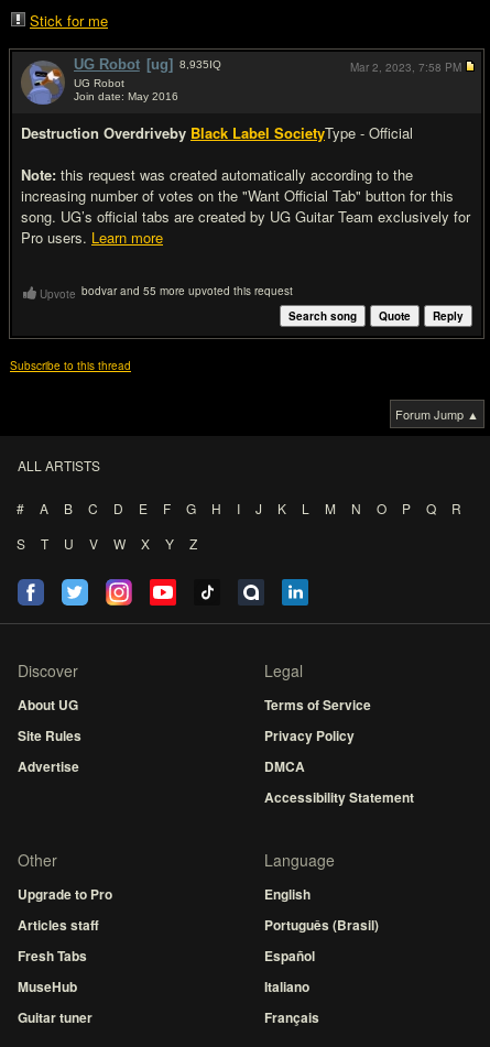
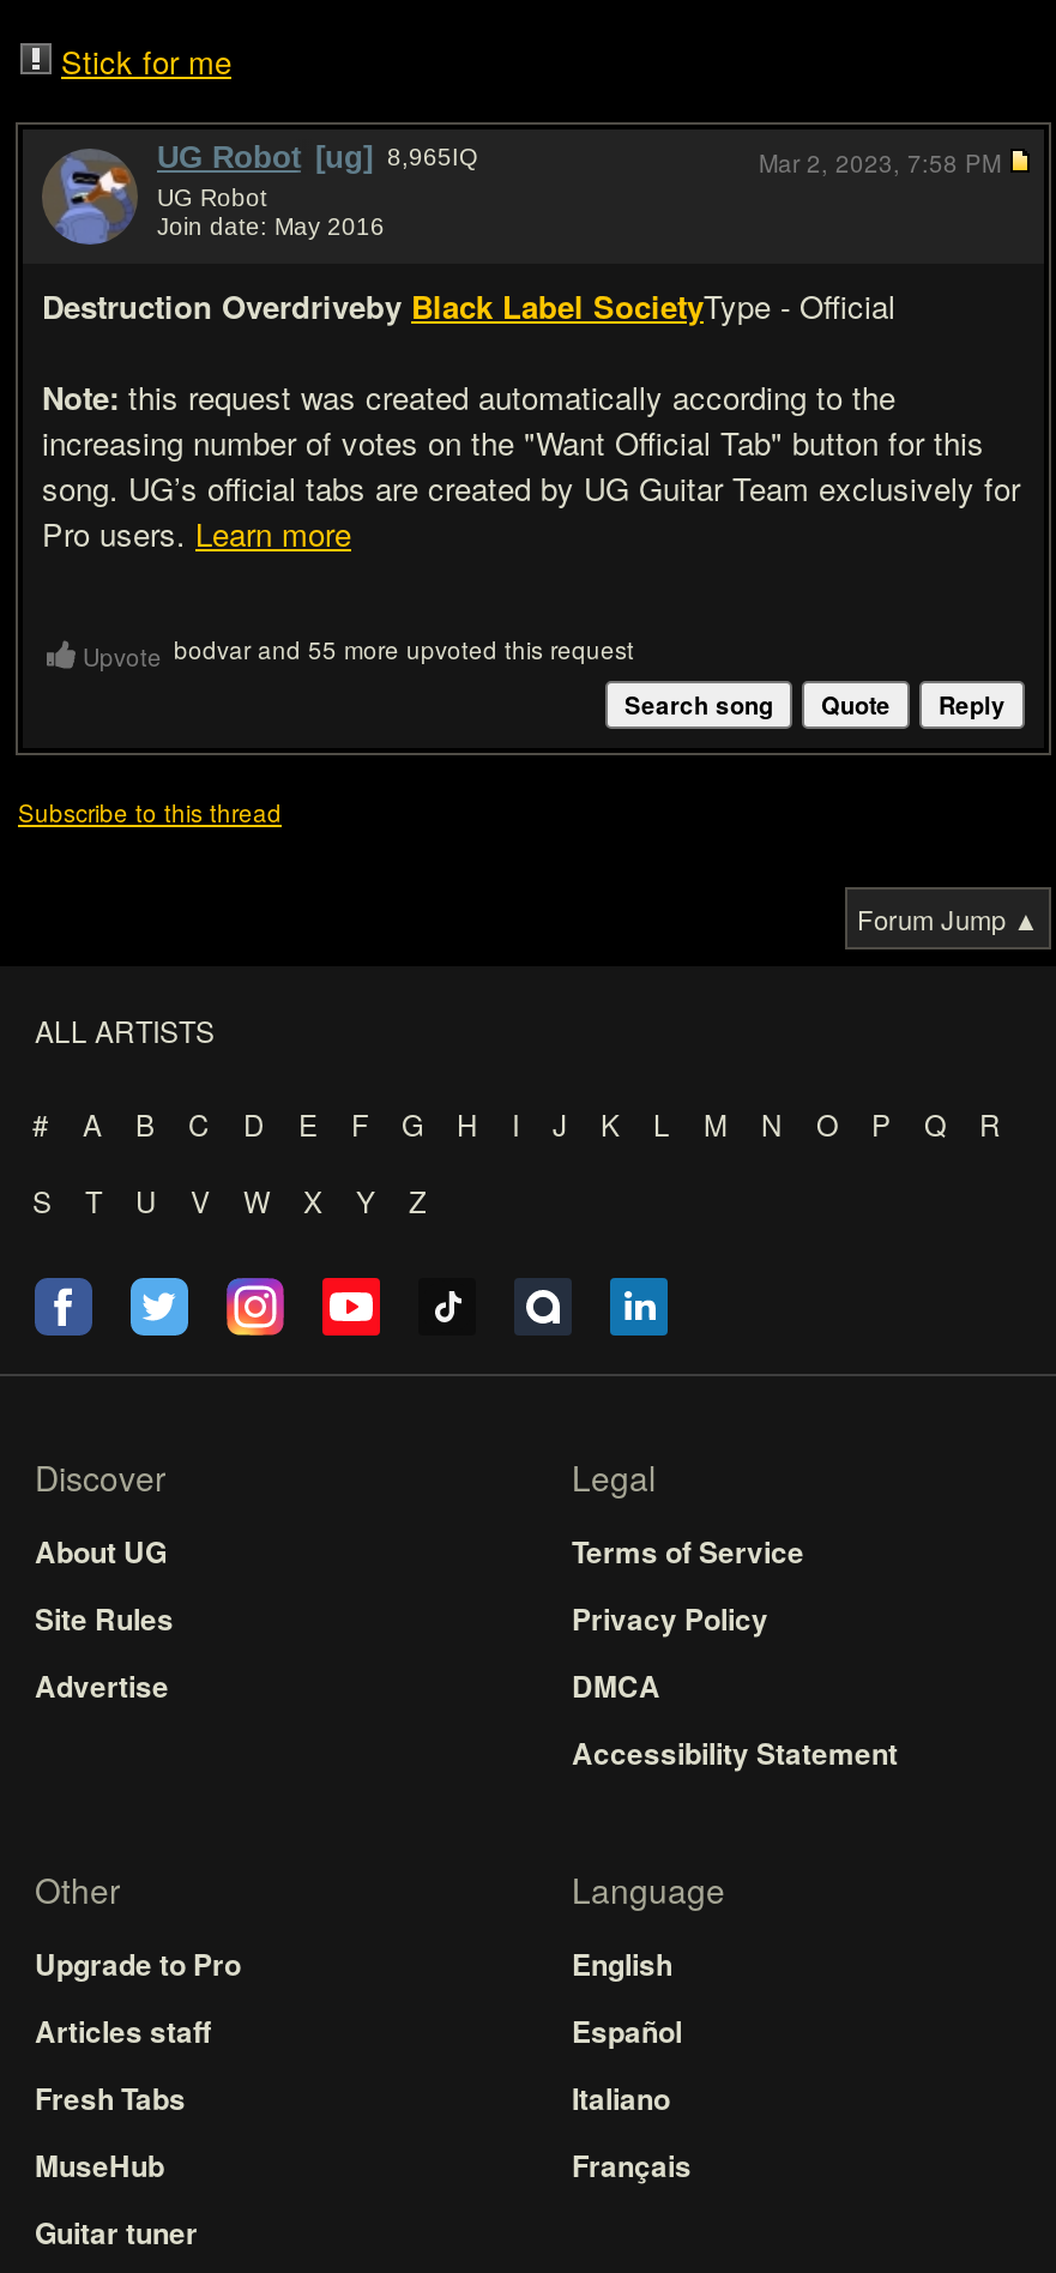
[74,56,221,73] UG Robot [ug] 8,935IQ -> [157,139,478,175] UG Robot [ug] 8,965IQ
[264,915,379,935] Português (Brasil) -> none
moved [264,946,319,1027] -> [572,2009,692,2187]: Español | Italiano | Français

